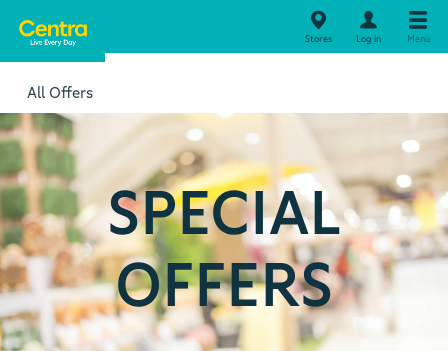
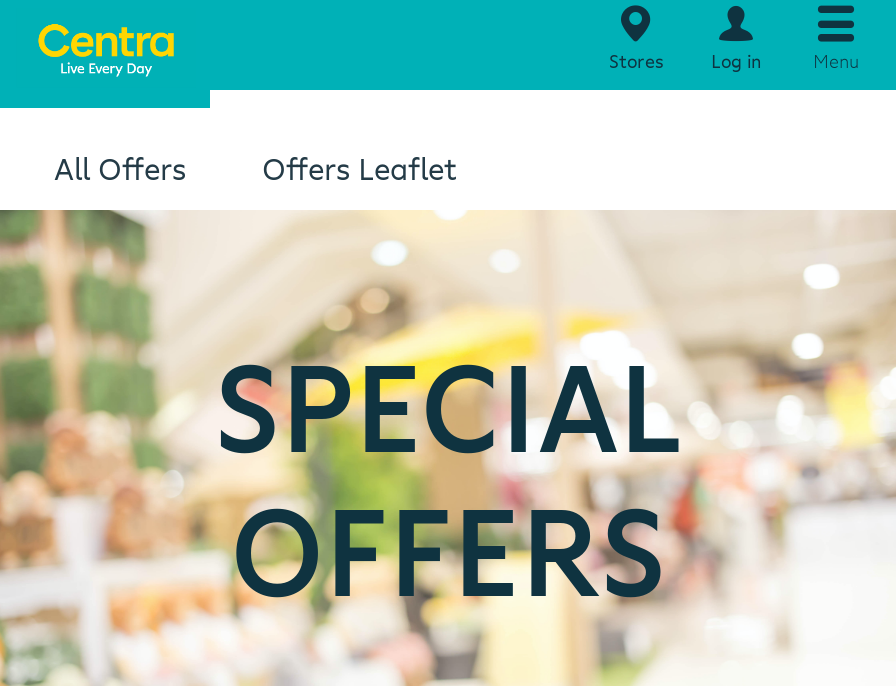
none -> [262,148,458,188] Offers Leaflet

